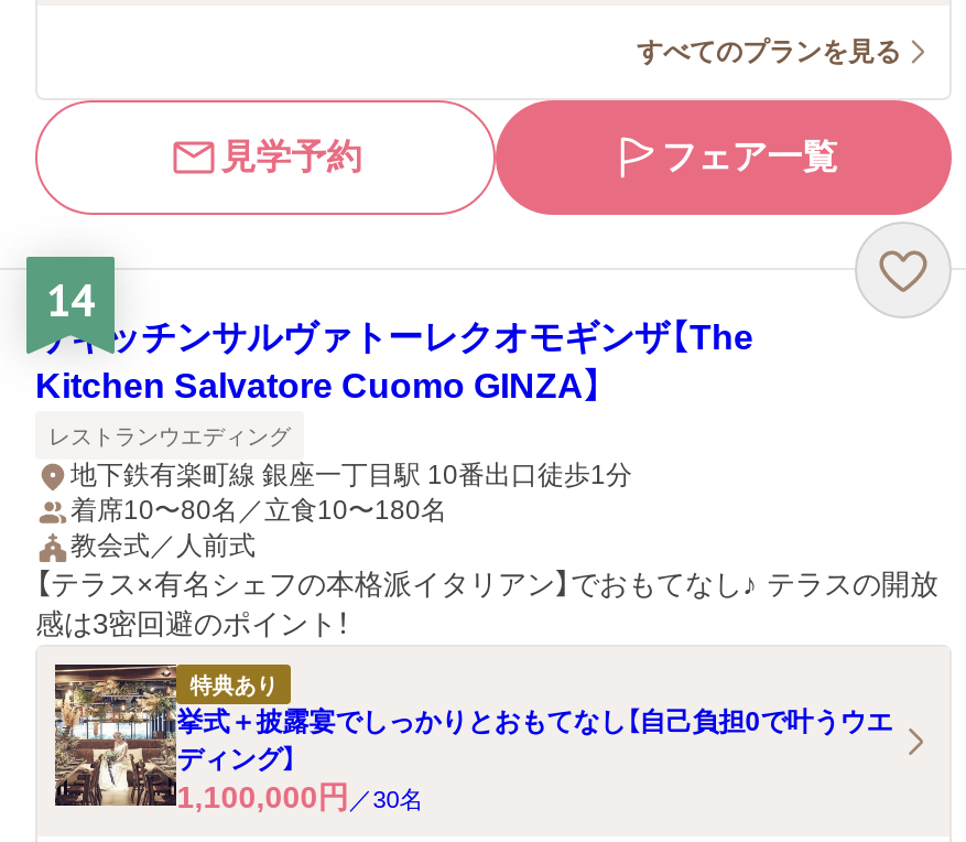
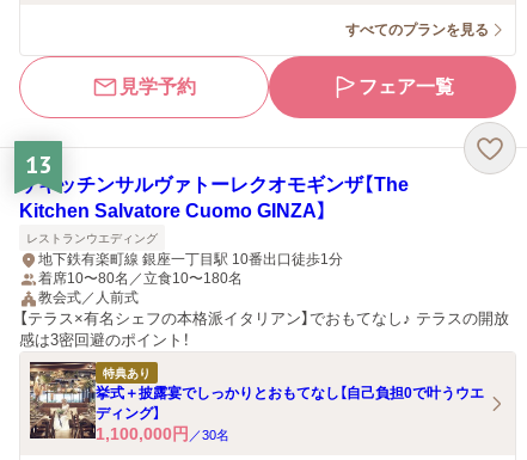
[46,272,95,330] 14 -> [25,149,51,180] 13

